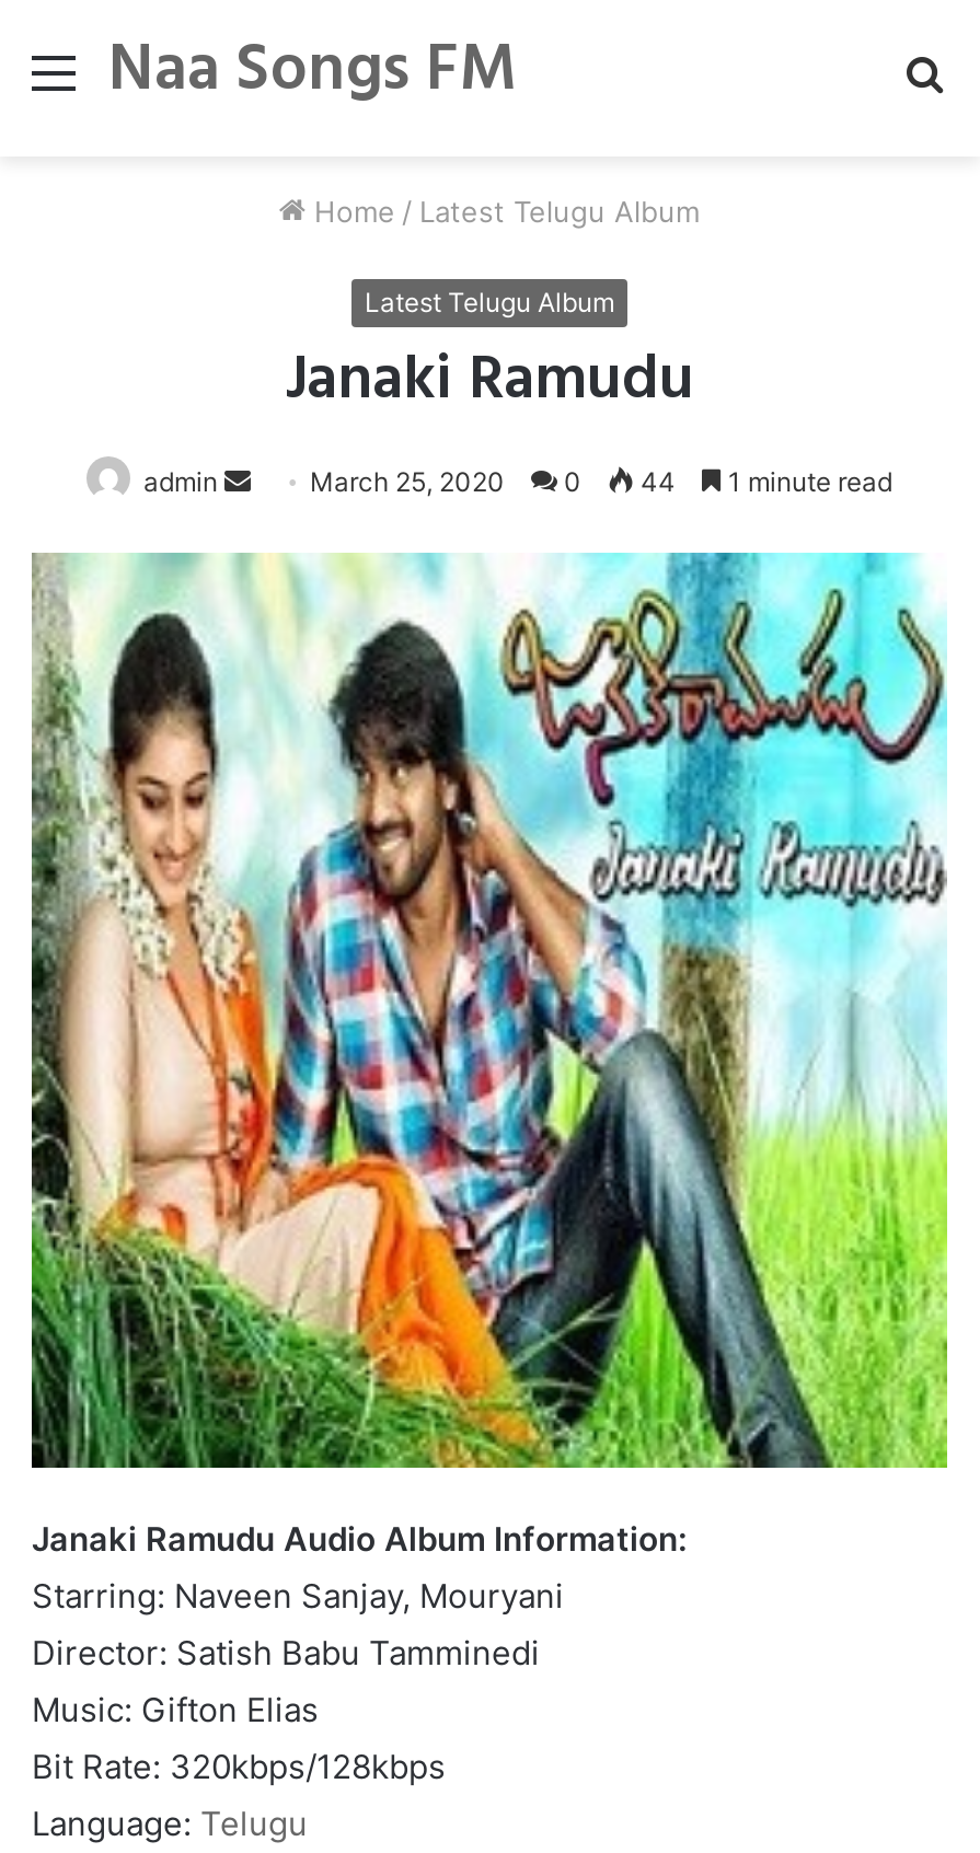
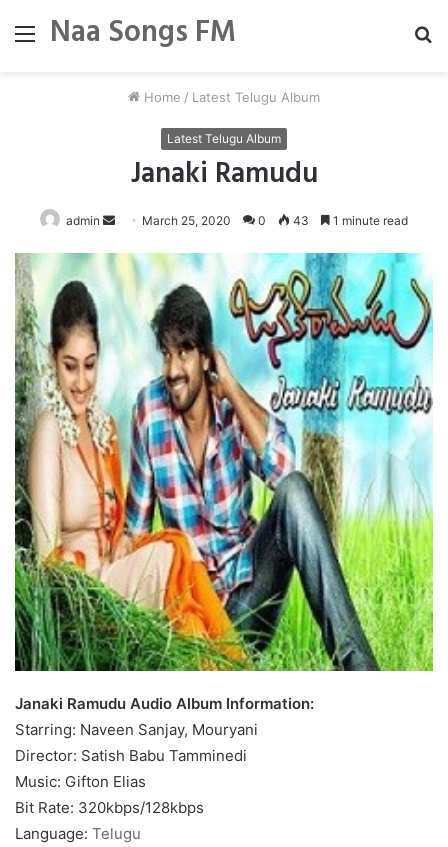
[634,465,676,498] 44 -> [290,213,309,228] 43

